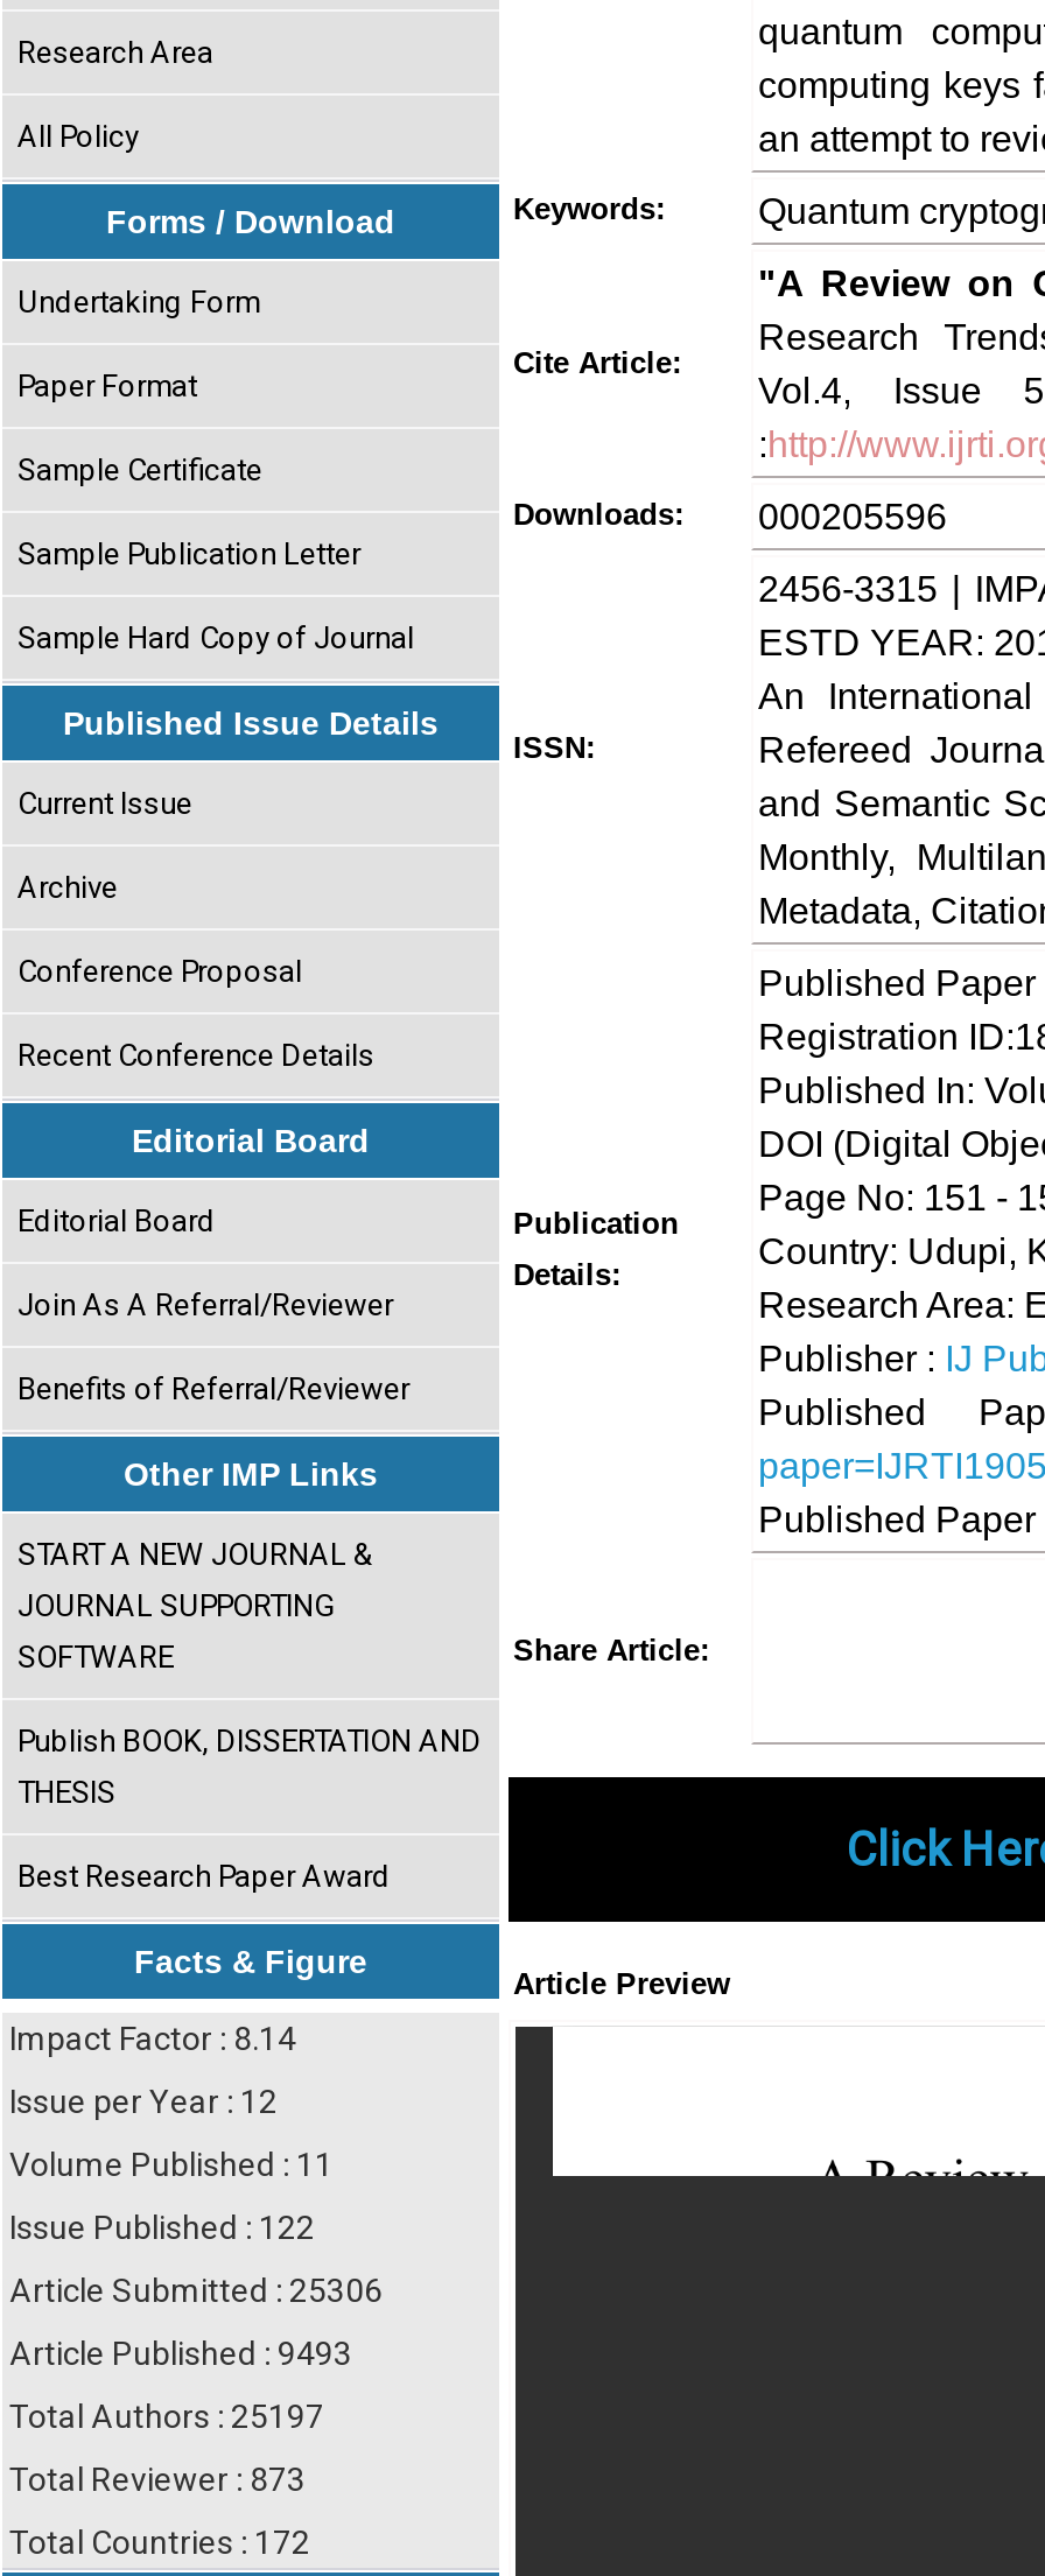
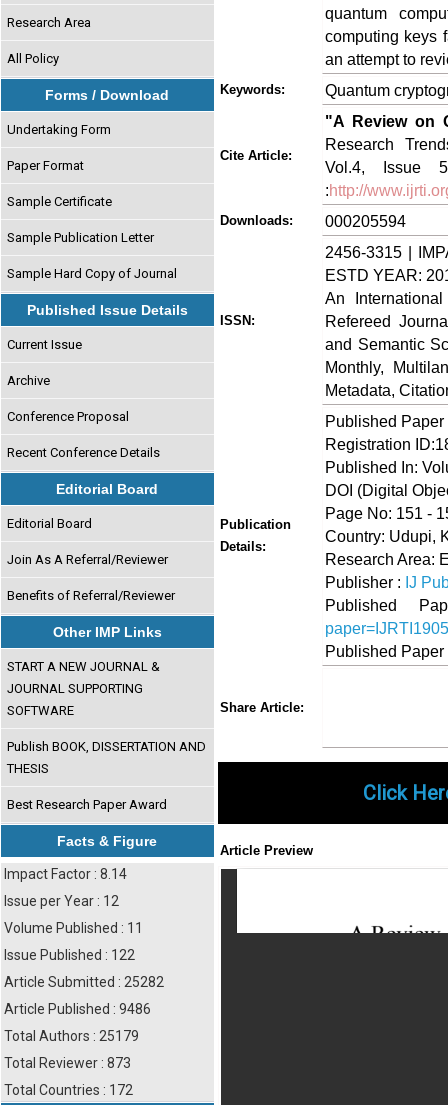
[758,494,947,536] 000205596 -> [325,212,406,230] 000205594
[9,2272,383,2309] Article Submitted : 25306 -> [4,974,164,990] Article Submitted : 25282
[9,2335,352,2372] Article Published : 9493 -> [4,1001,151,1017] Article Published : 9486
[9,2398,324,2435] Total Authors : 25197 -> [4,1028,139,1044] Total Authors : 25179

